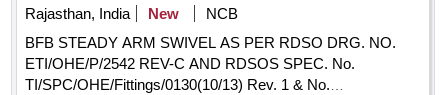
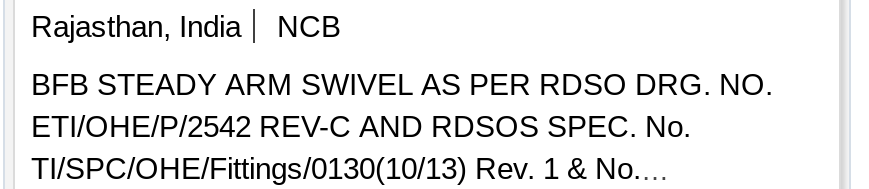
[148,5,179,22] New -> none

